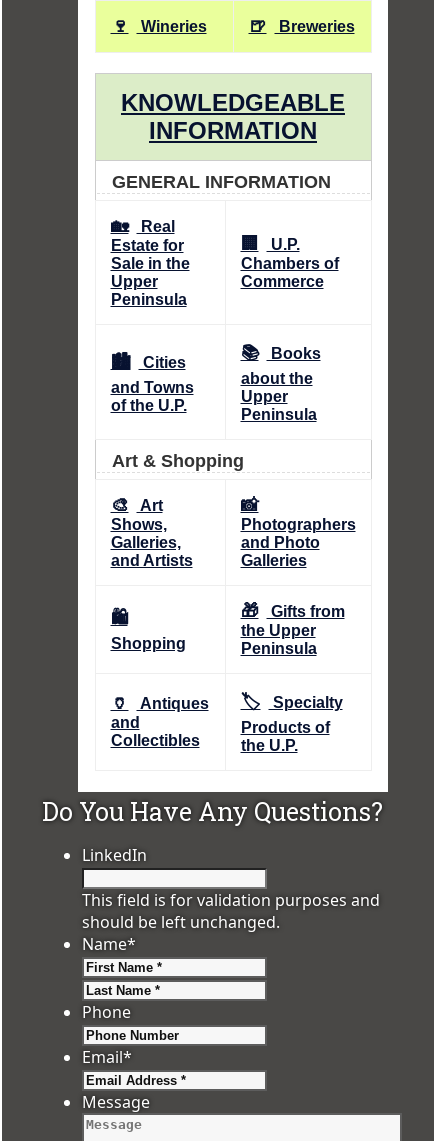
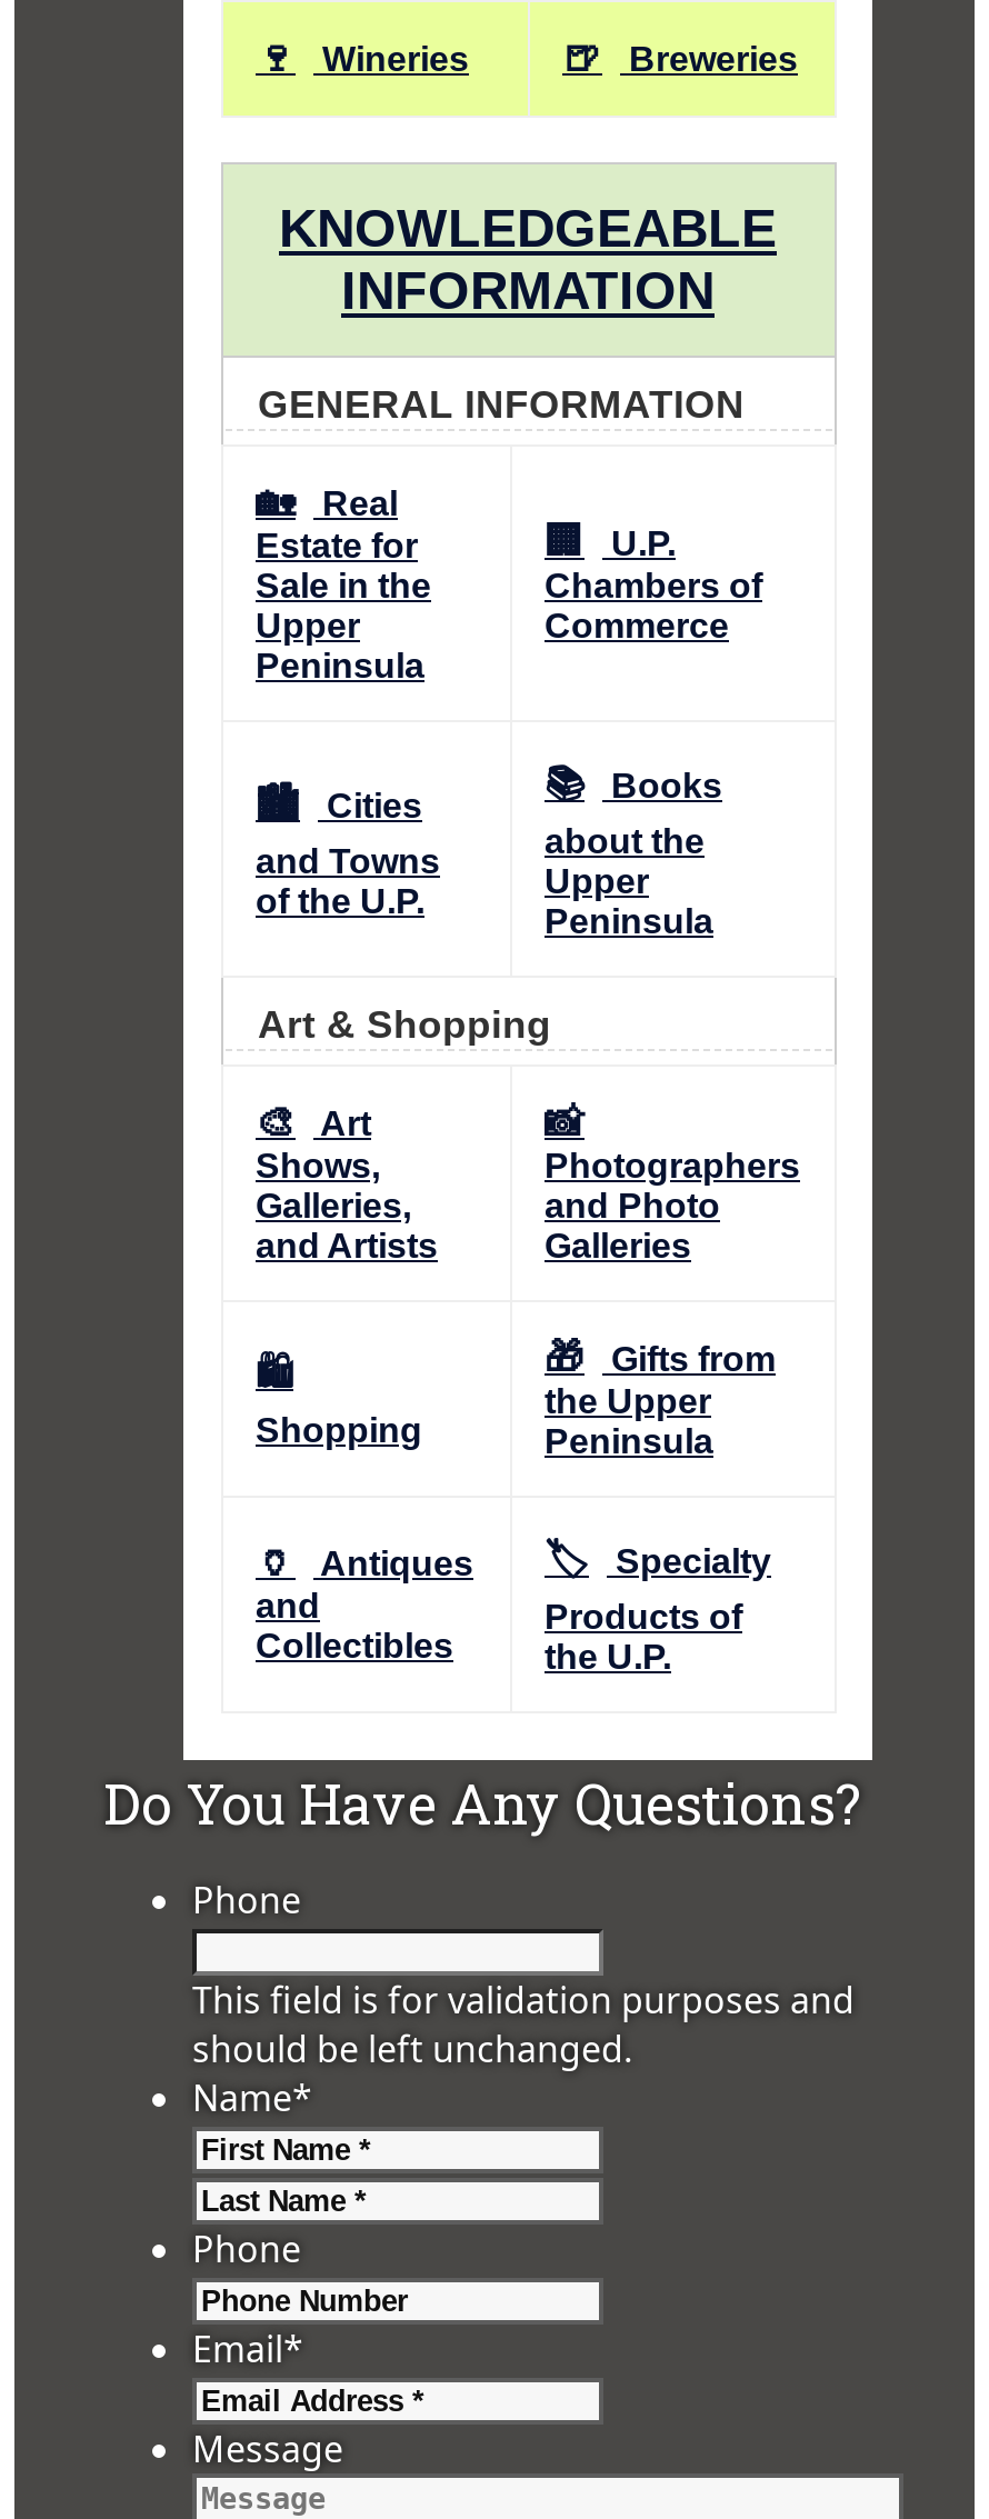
[82,844,147,866] LinkedIn -> [192,1877,301,1925] Phone

